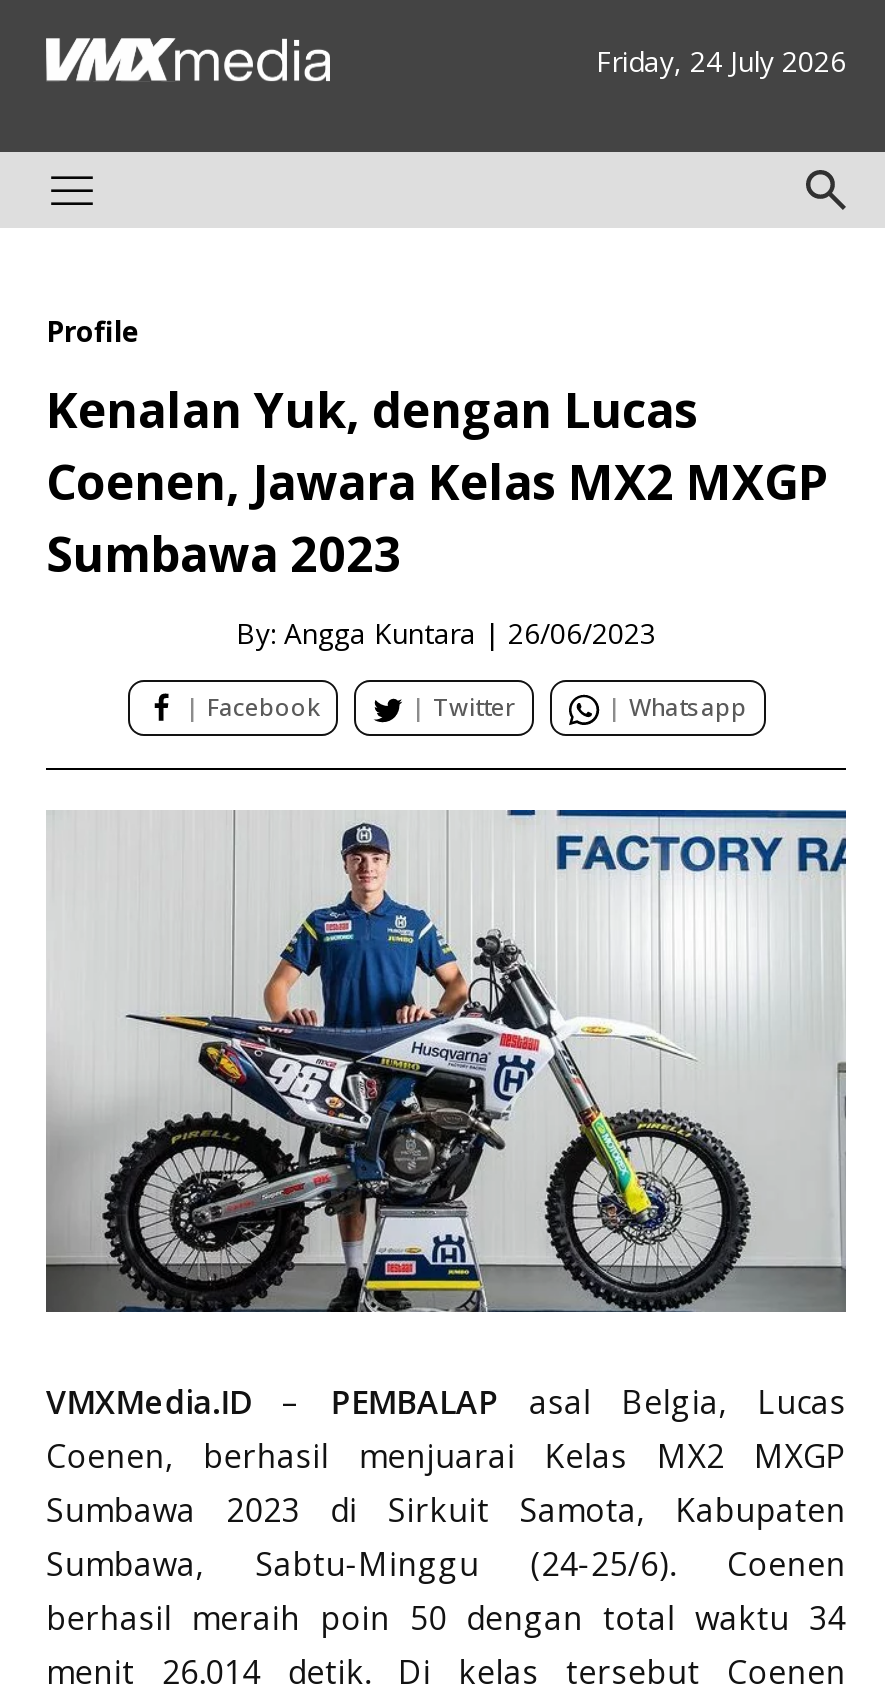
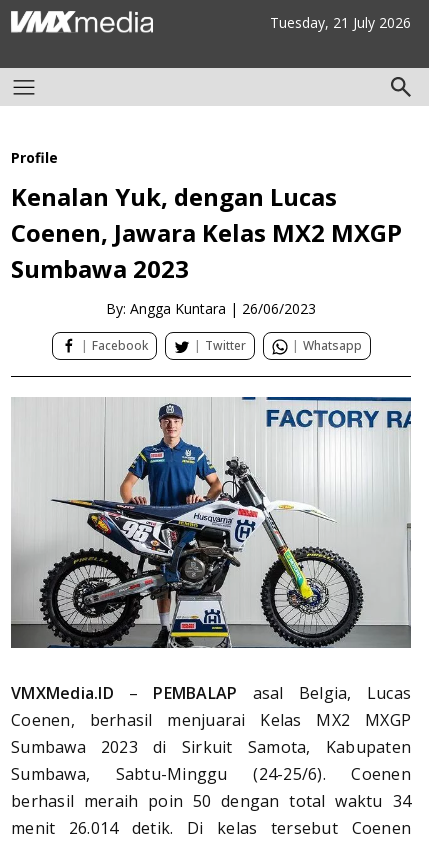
[596,41,846,79] Friday, 24 July 2026 -> [270,12,411,31] Tuesday, 21 July 2026

